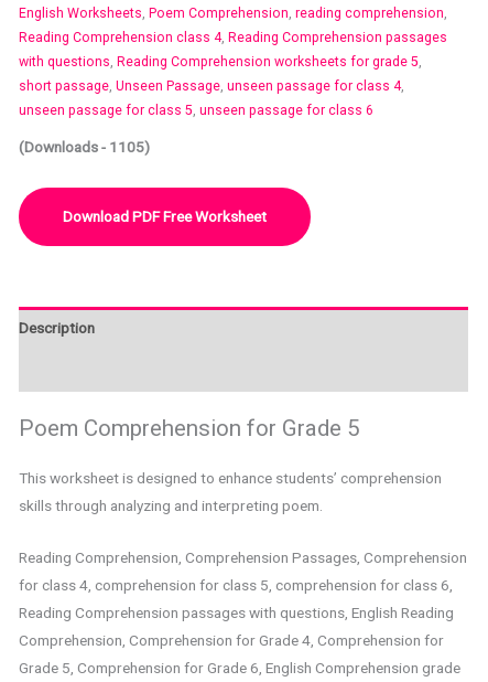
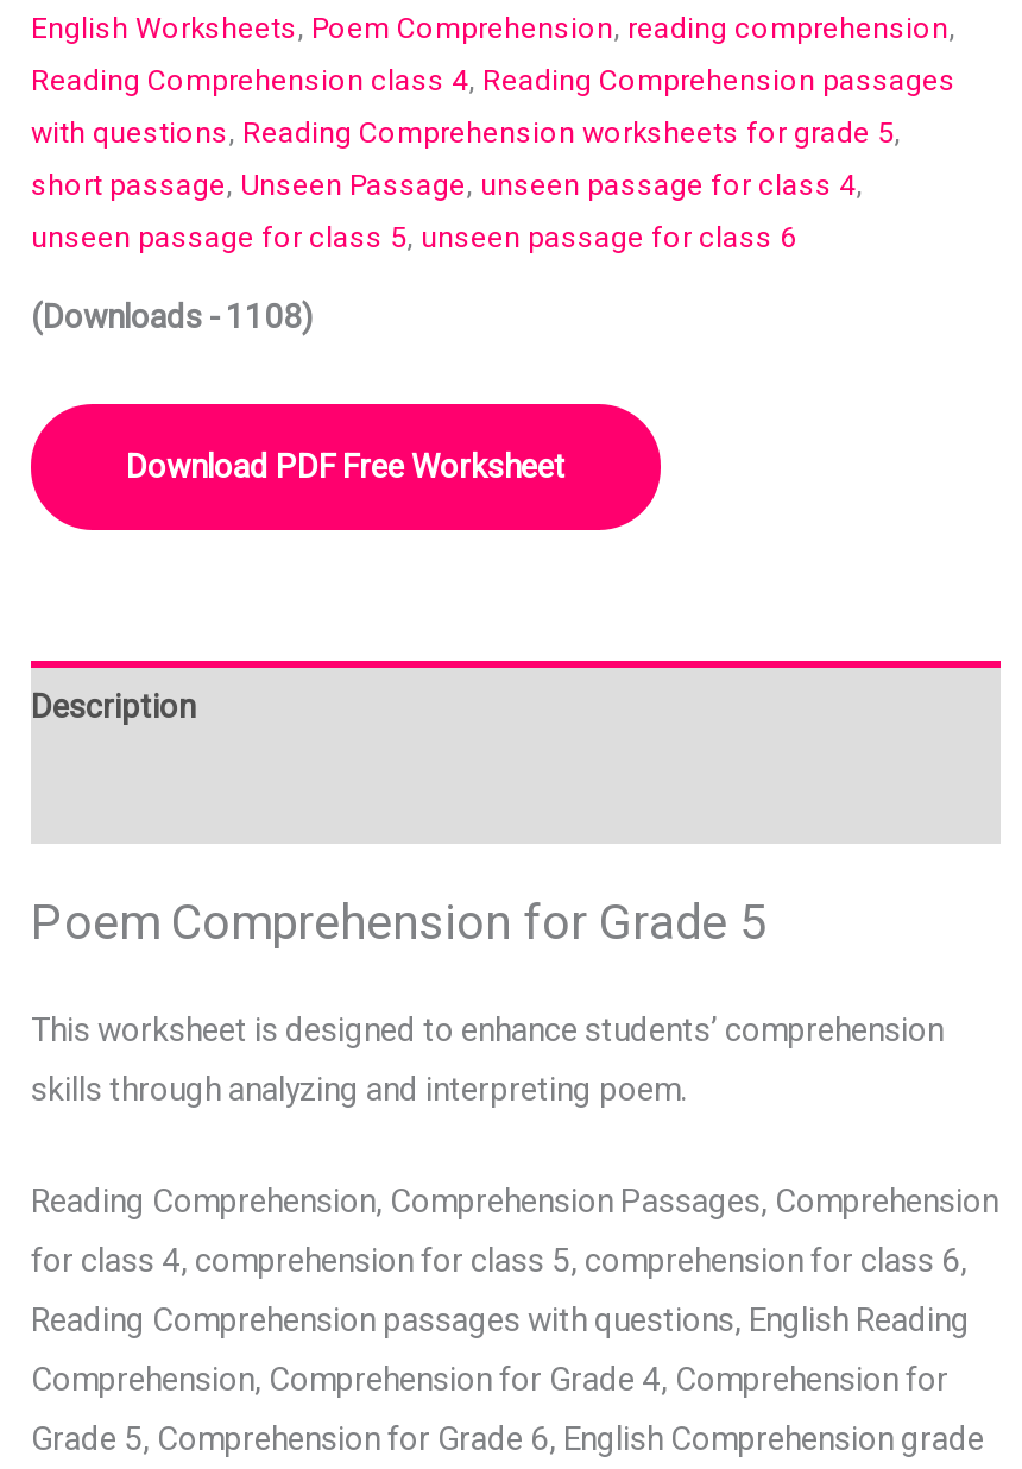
[19,138,150,156] (Downloads - 1105) -> [31,298,314,336] (Downloads - 1108)

